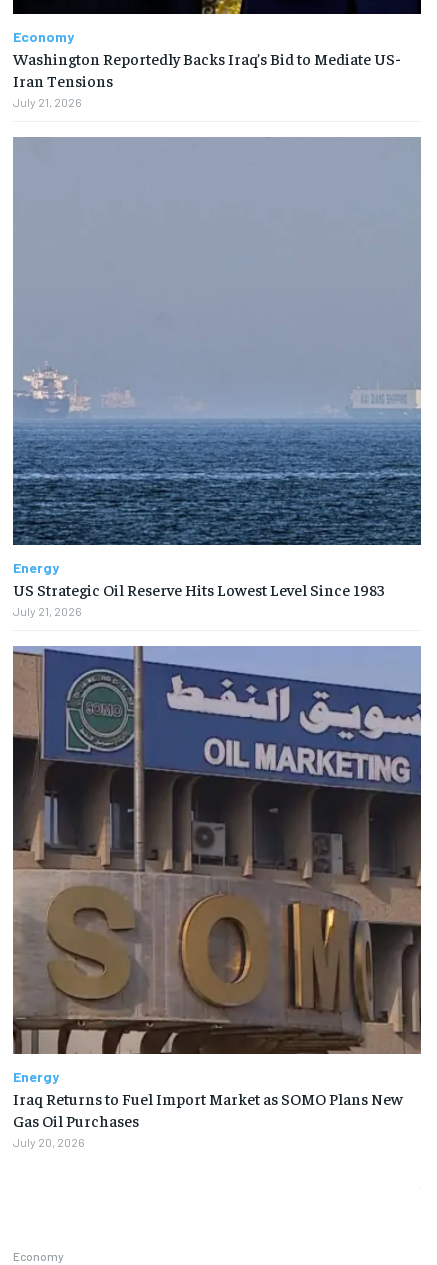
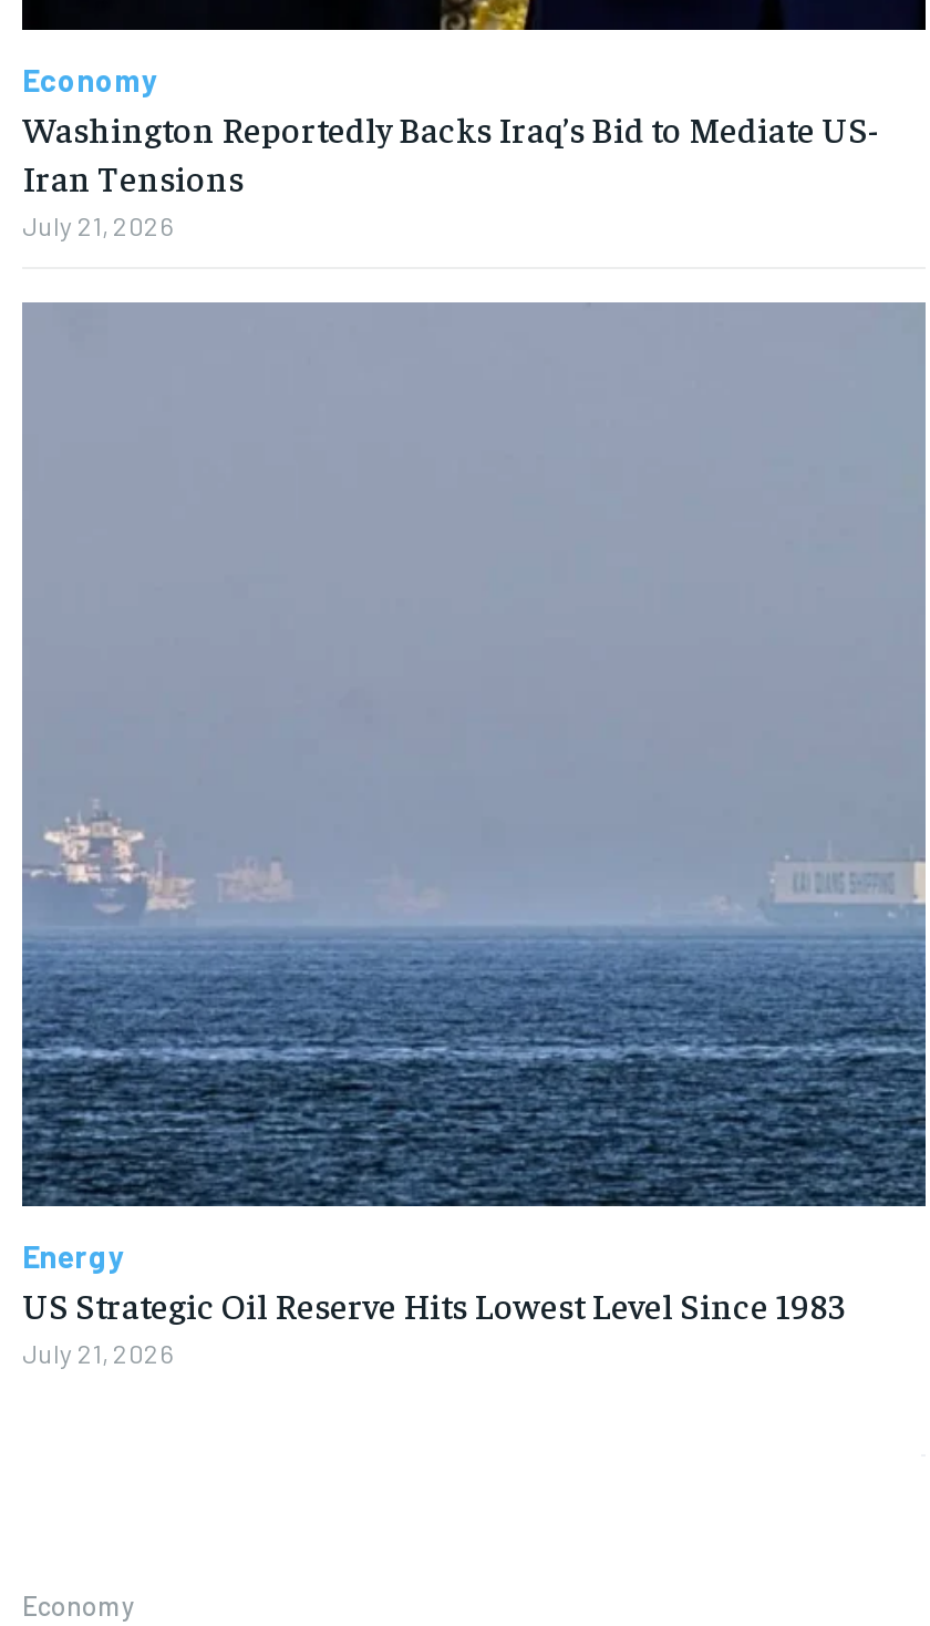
[12,645,422,1149] [image] | Energy | Iraq Returns to Fuel Import Market as SOMO Plans New | Gas Oil Purchases | July 20, 2026 -> none

